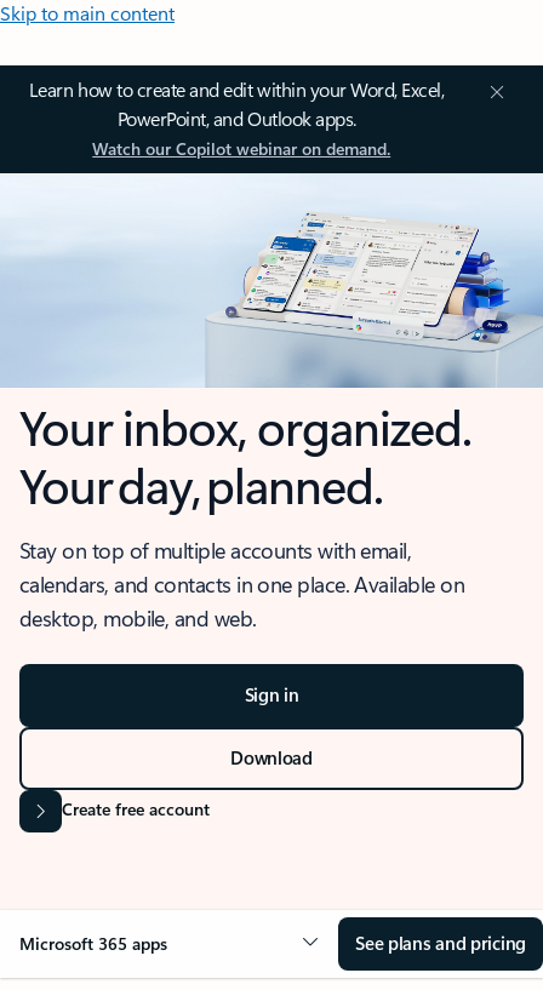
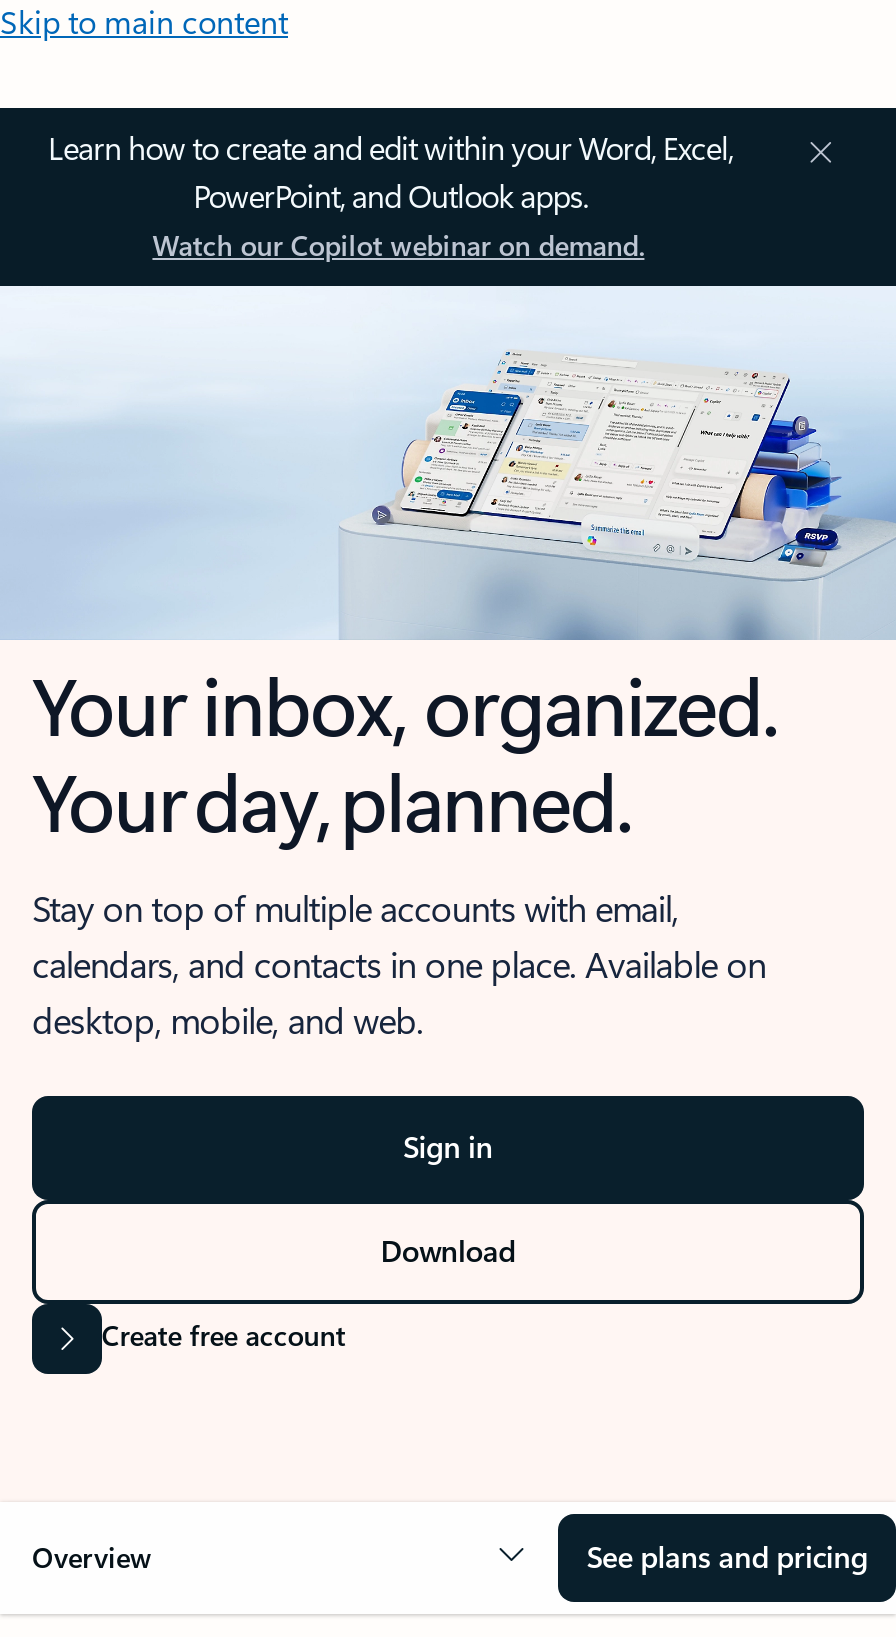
[19,932,167,955] Microsoft 365 apps -> [32,1538,152,1576] Overview

